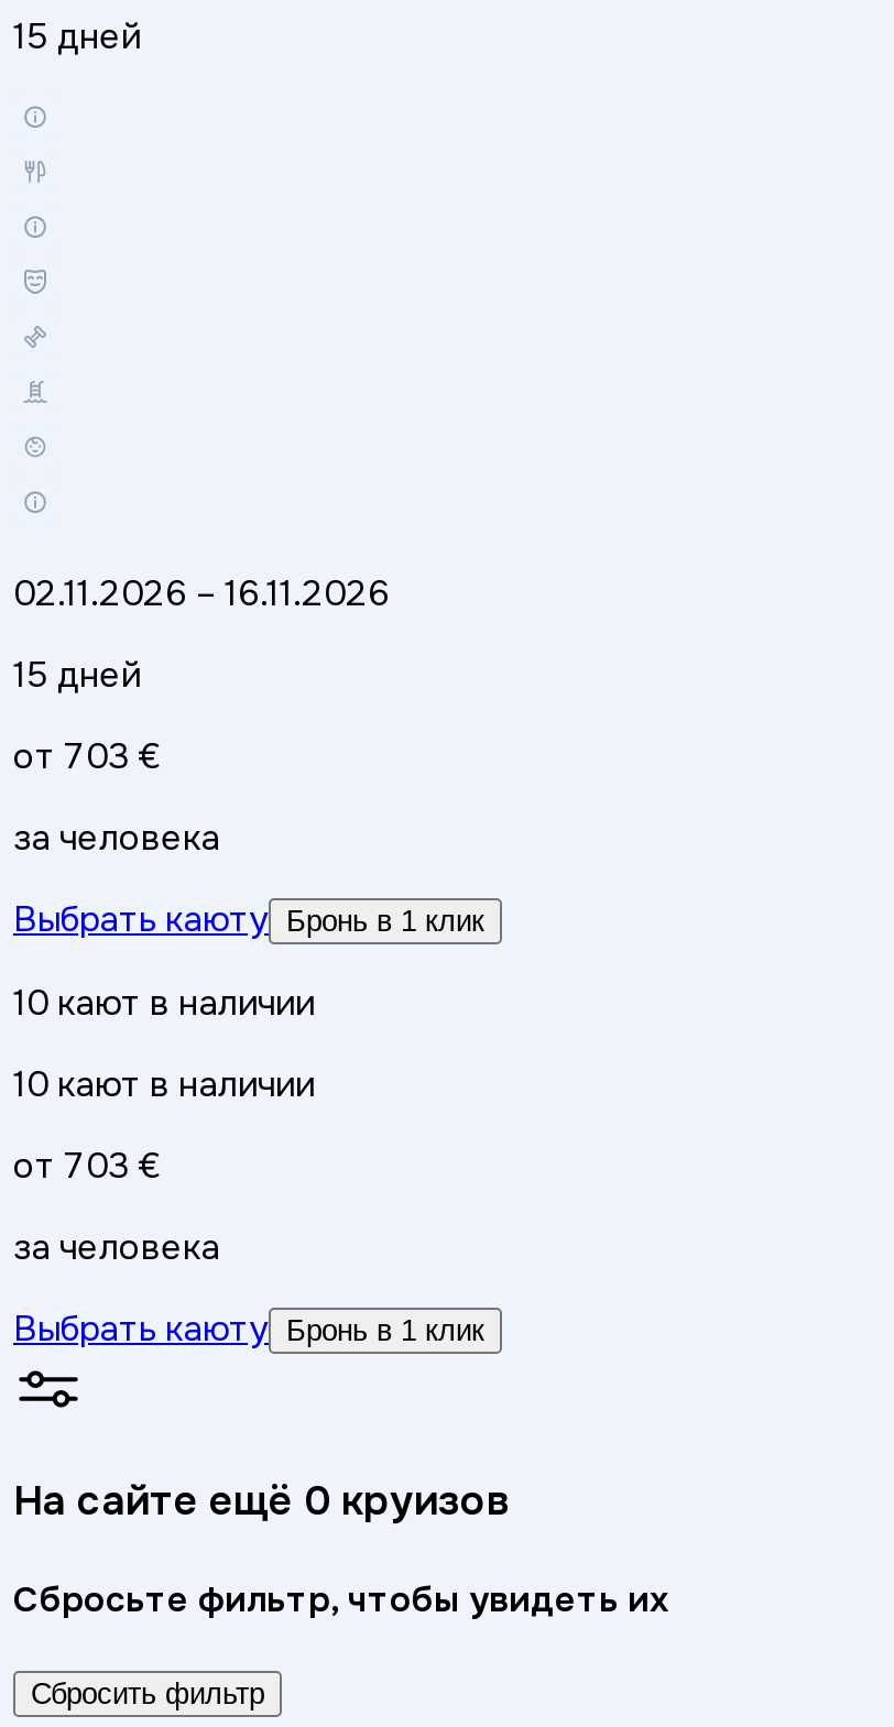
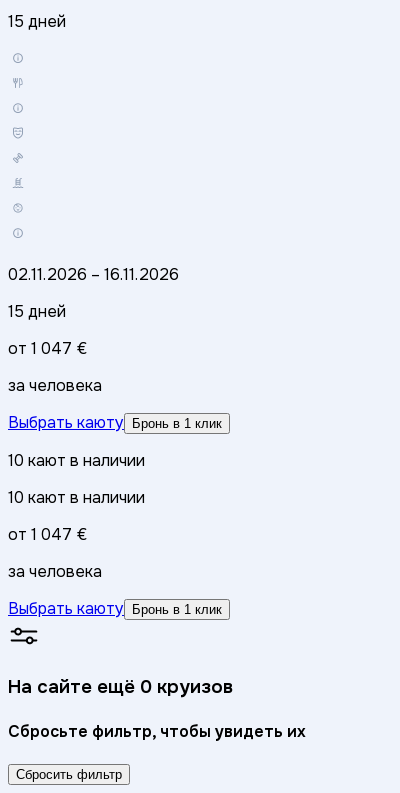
[13,732,161,778] от 703 € -> [8,337,87,358] от 1 047 €
[13,1141,161,1188] от 703 € -> [8,523,87,544] от 1 047 €

